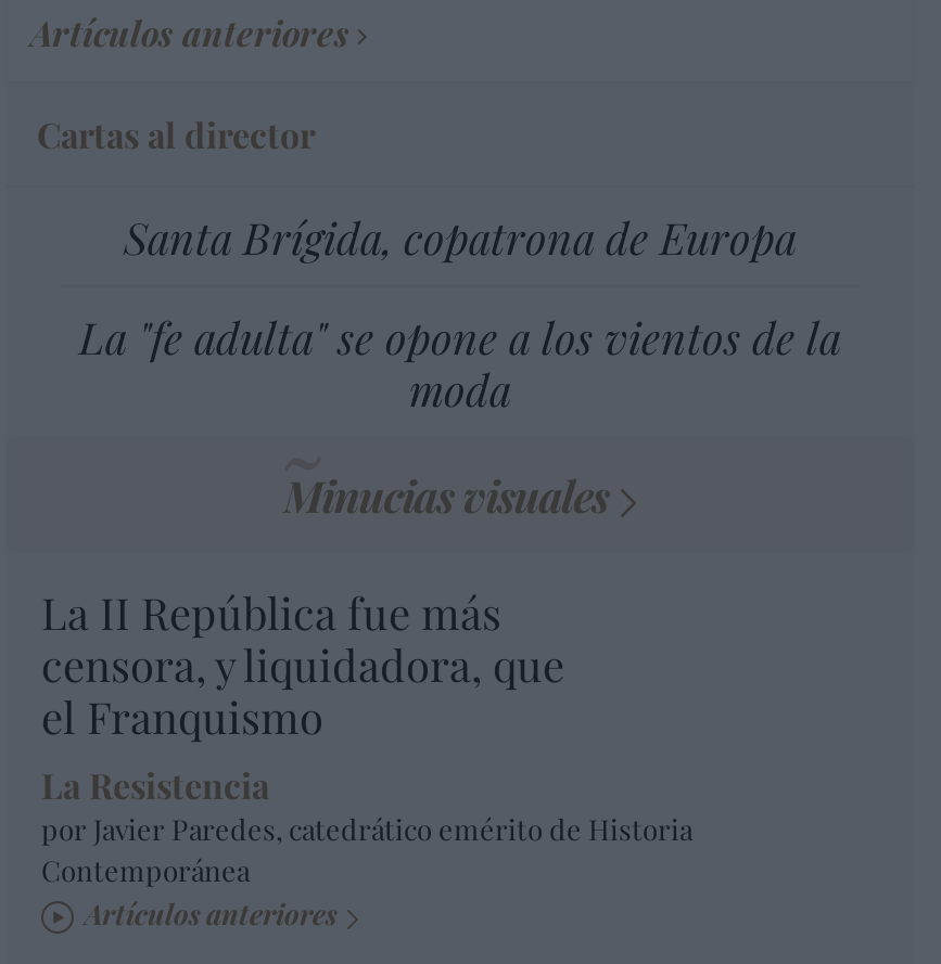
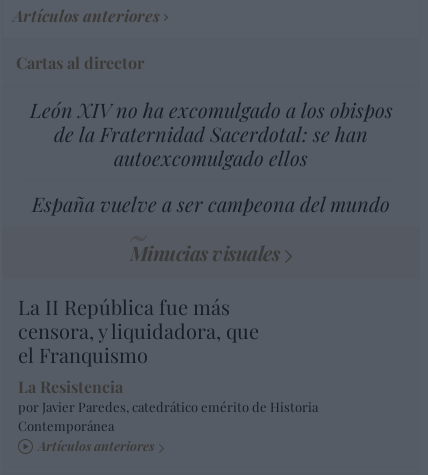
[124,208,797,267] Santa Brígida, copatrona de Europa -> [29,96,392,171] León XIV no ha excomulgado a los obispos | de la Fraternidad Sacerdotal: se han | autoexcomulgado ellos
[79,308,841,419] La "fe adulta" se opone a los vientos de la | moda -> [32,190,390,217] España vuelve a ser campeona del mundo

